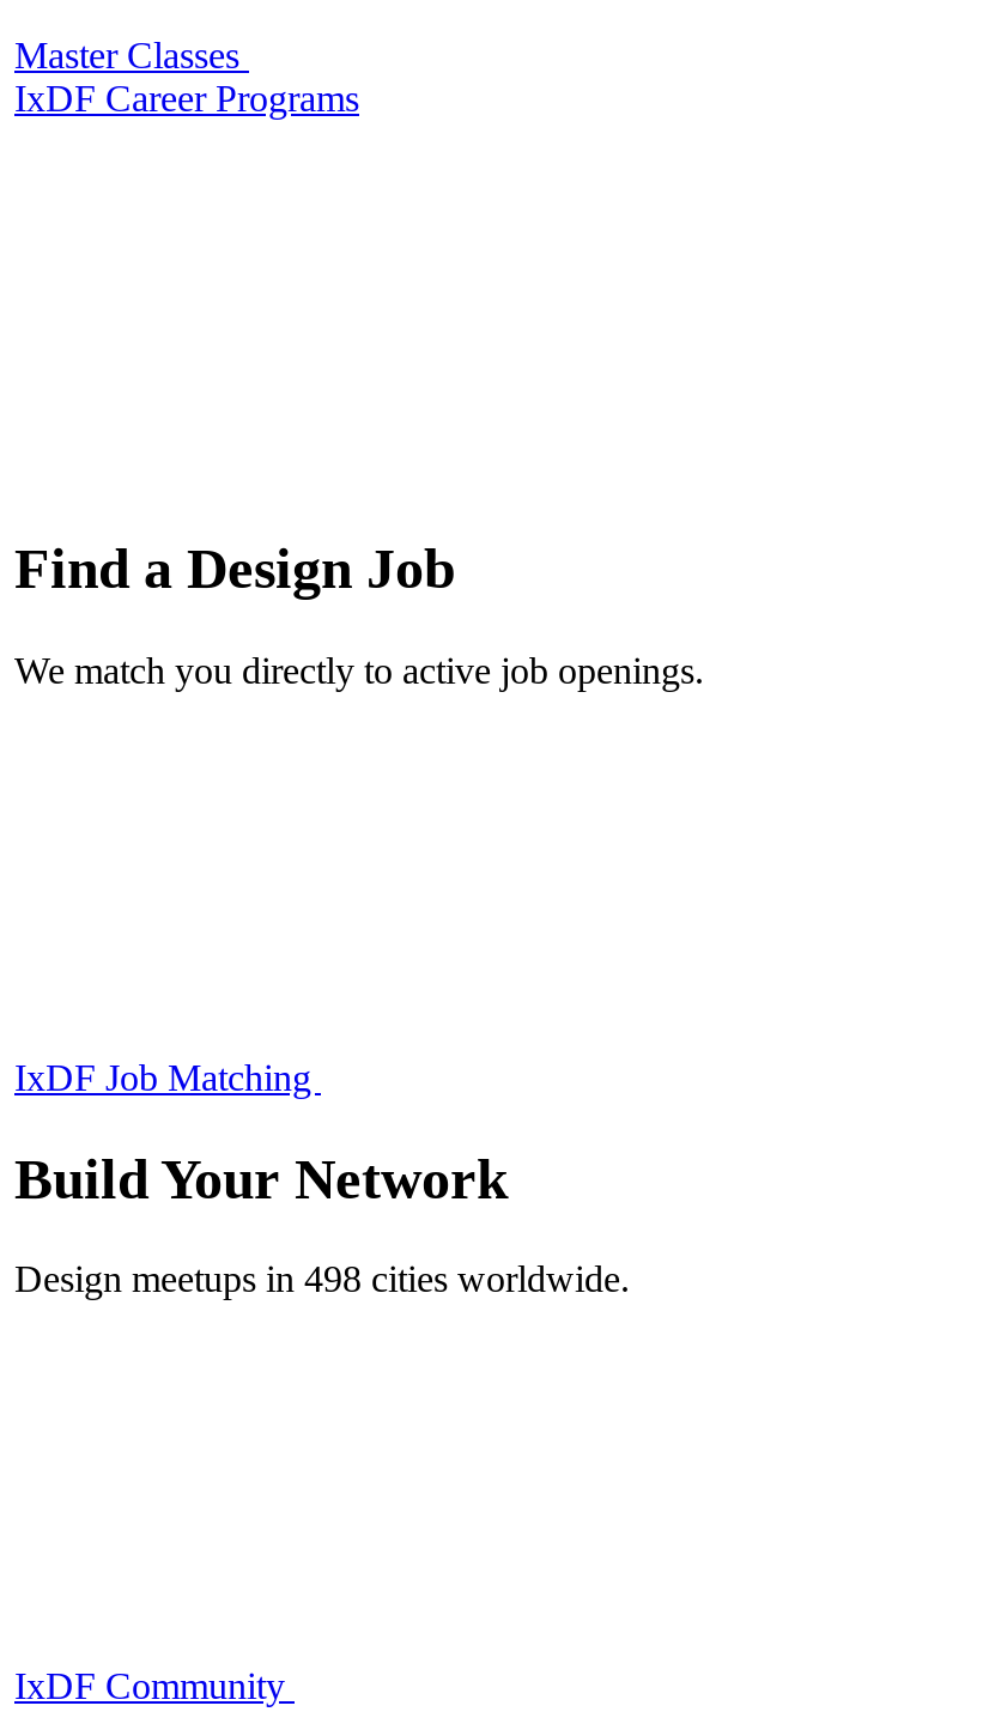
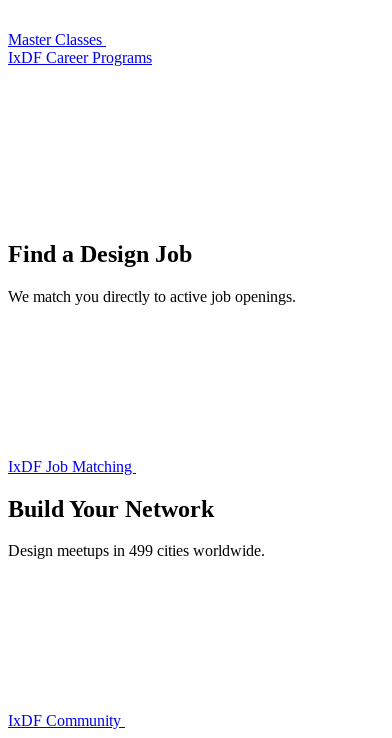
[14,1259,630,1300] Design meetups in 498 cities worldwide. -> [8,542,265,559] Design meetups in 499 cities worldwide.

